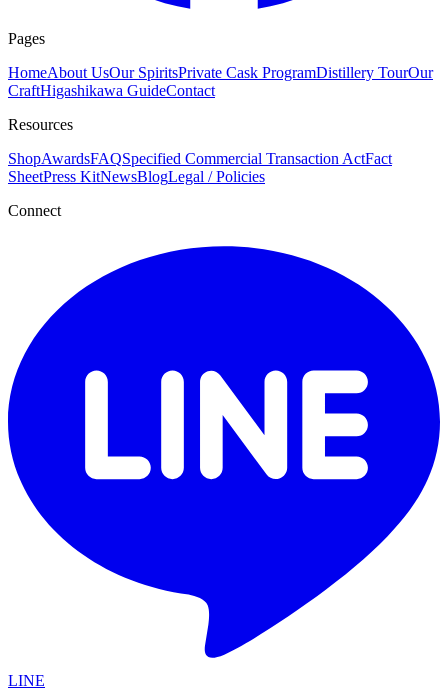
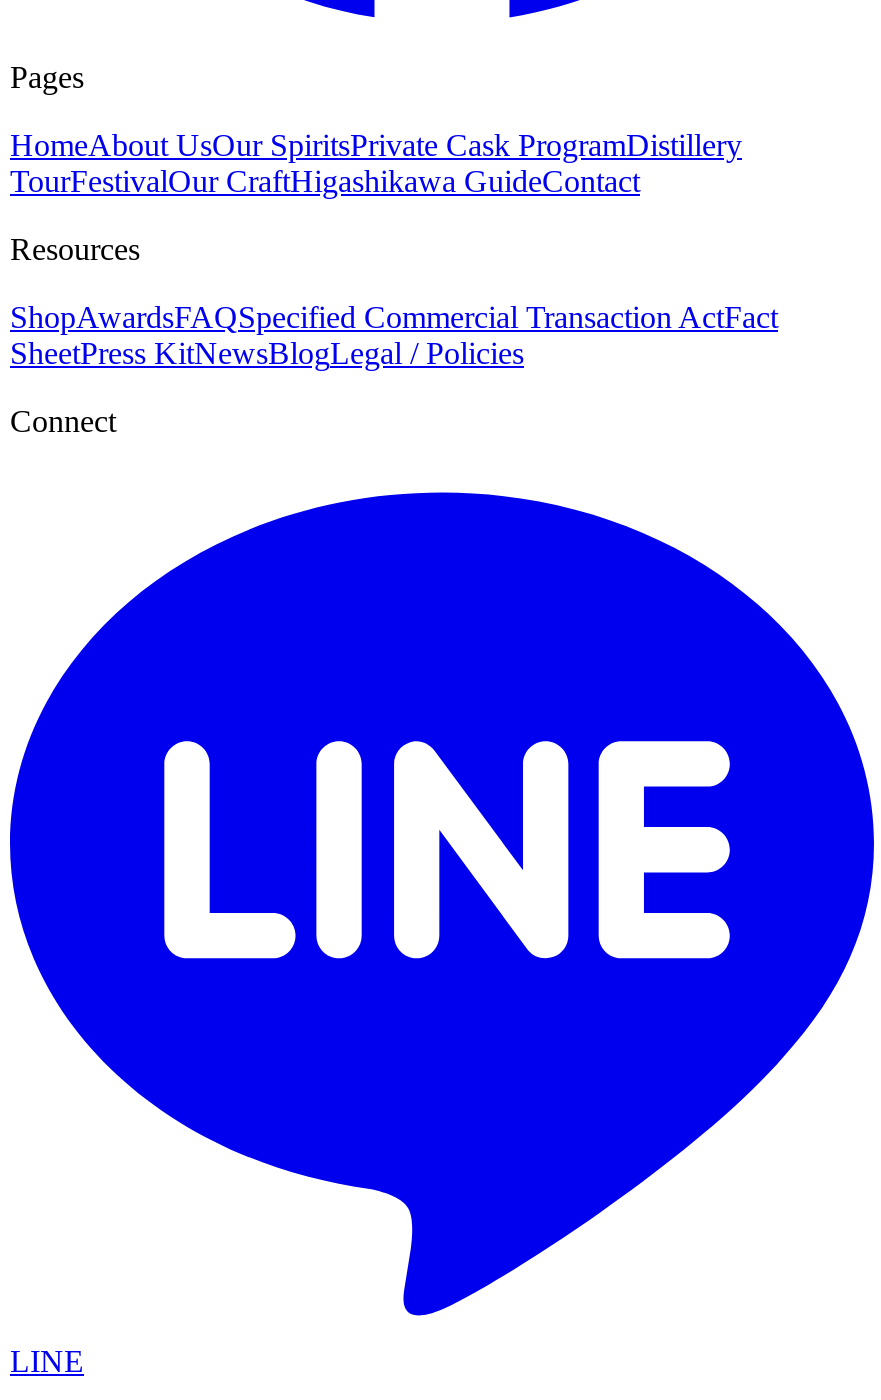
[8,64,433,99] HomeAbout UsOur SpiritsPrivate Cask ProgramDistillery TourOur | CraftHigashikawa GuideContact -> [10,128,742,198] HomeAbout UsOur SpiritsPrivate Cask ProgramDistillery | TourFestivalOur CraftHigashikawa GuideContact

